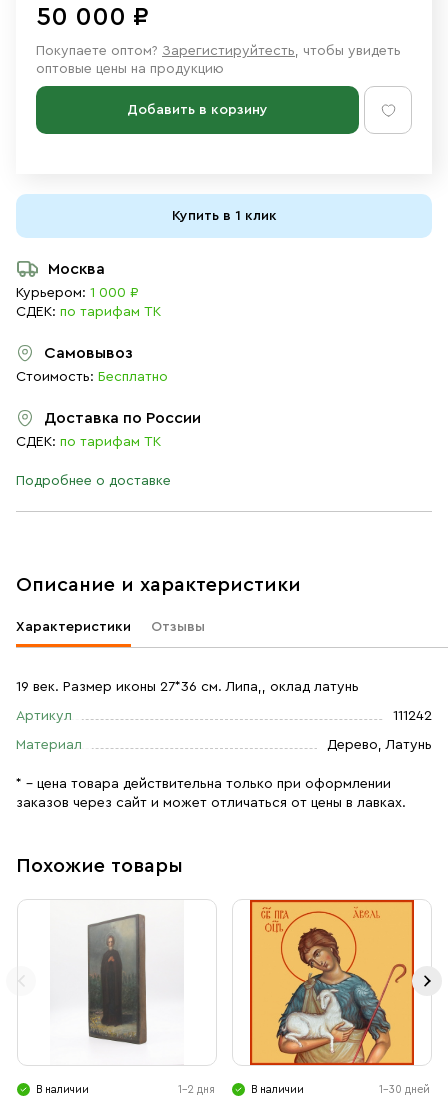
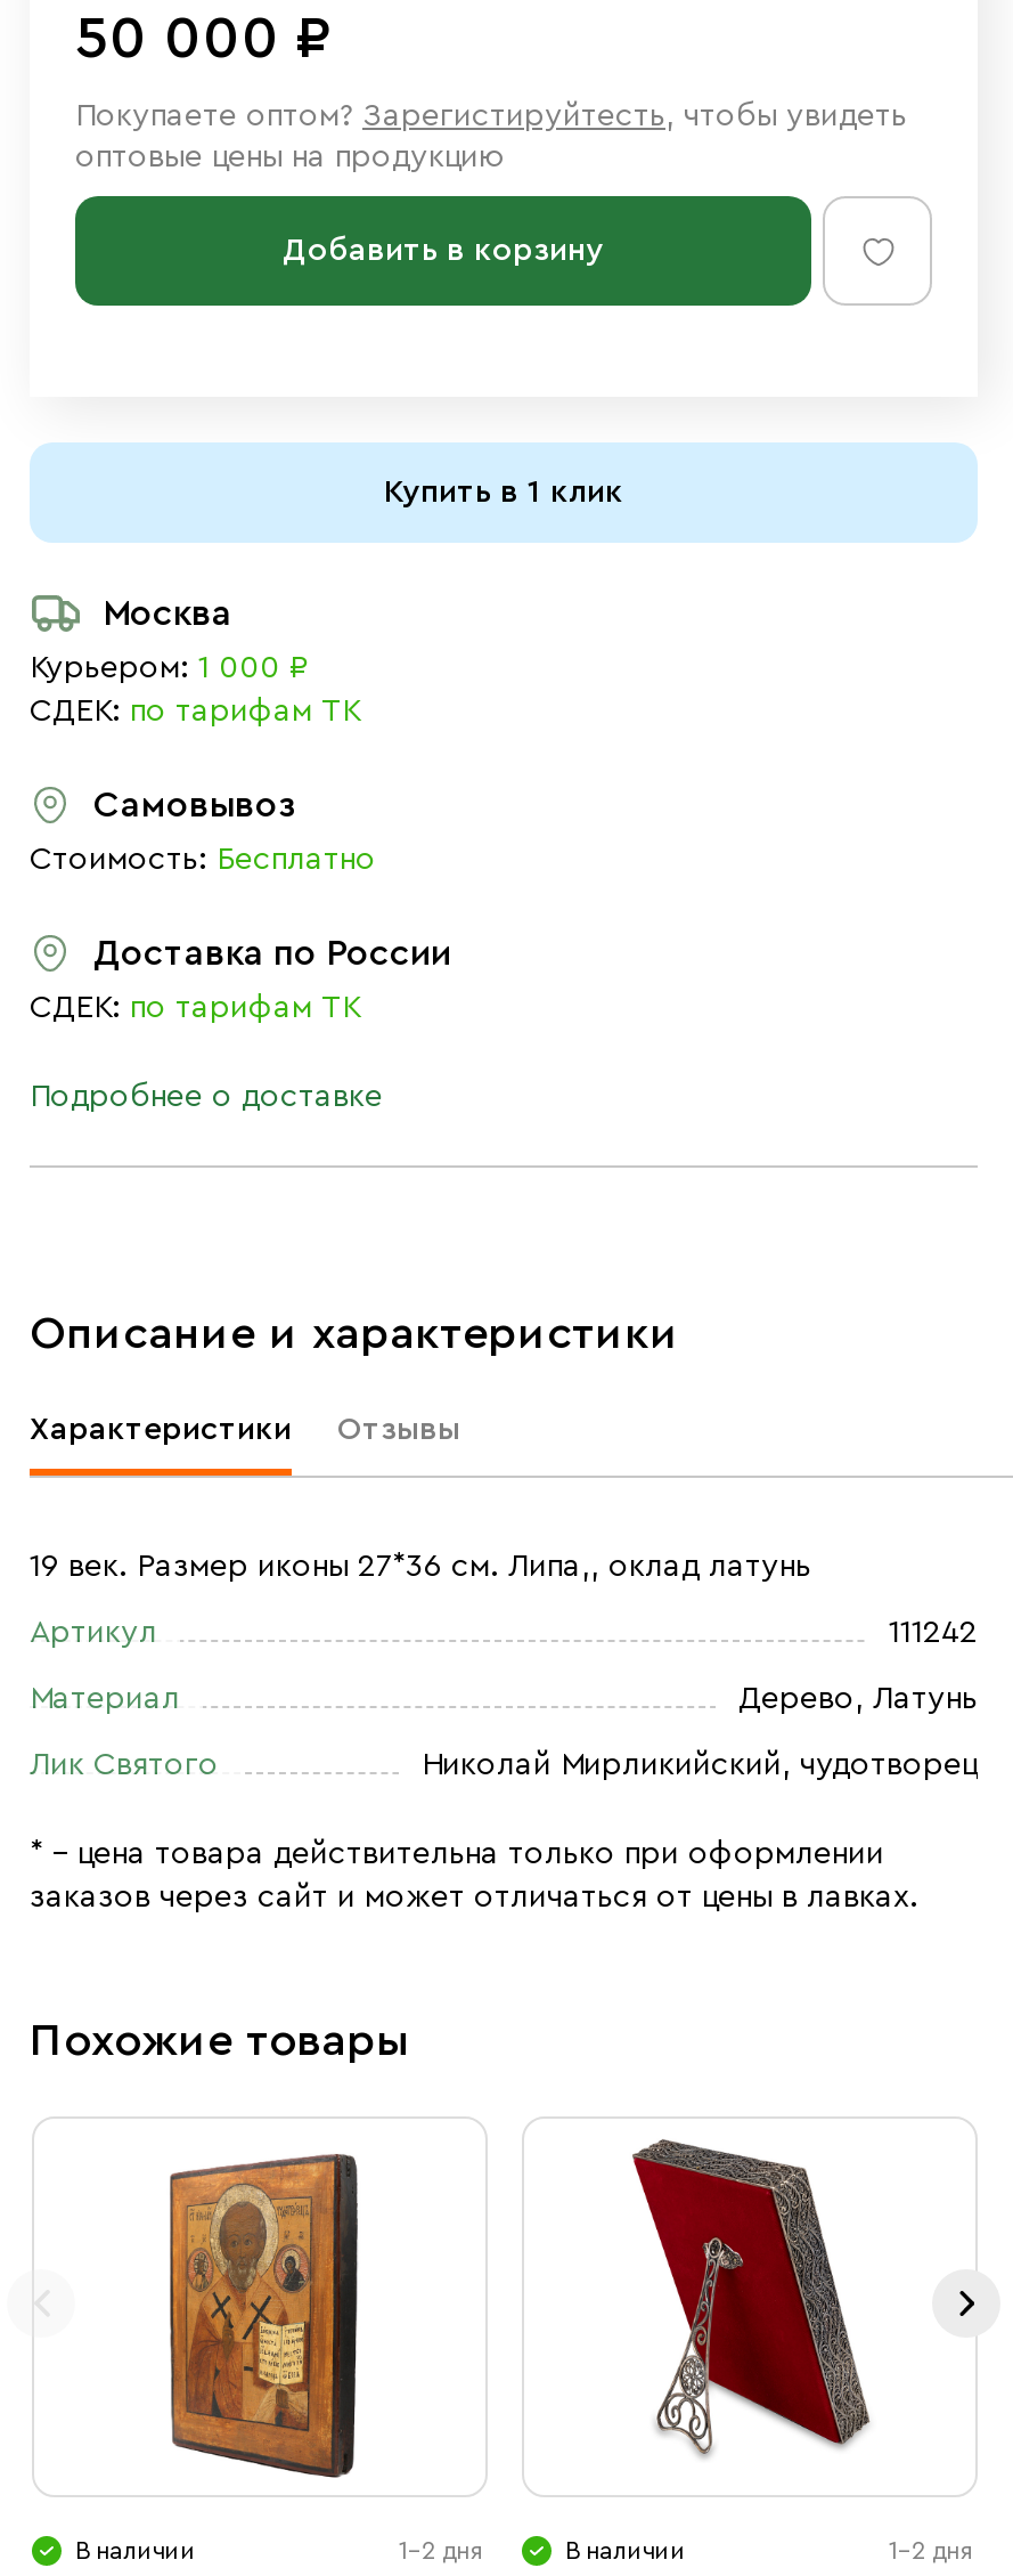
none -> [30,1749,978,1781] Лик Святого | Николай Мирликийский, чудотворец
[249,899,430,1095] [image] | 1-30 дней -> [563,2119,973,2563] [image] | 1-2 дня
[78,913,160,1057] [image] -> [169,2151,360,2479] [image]

